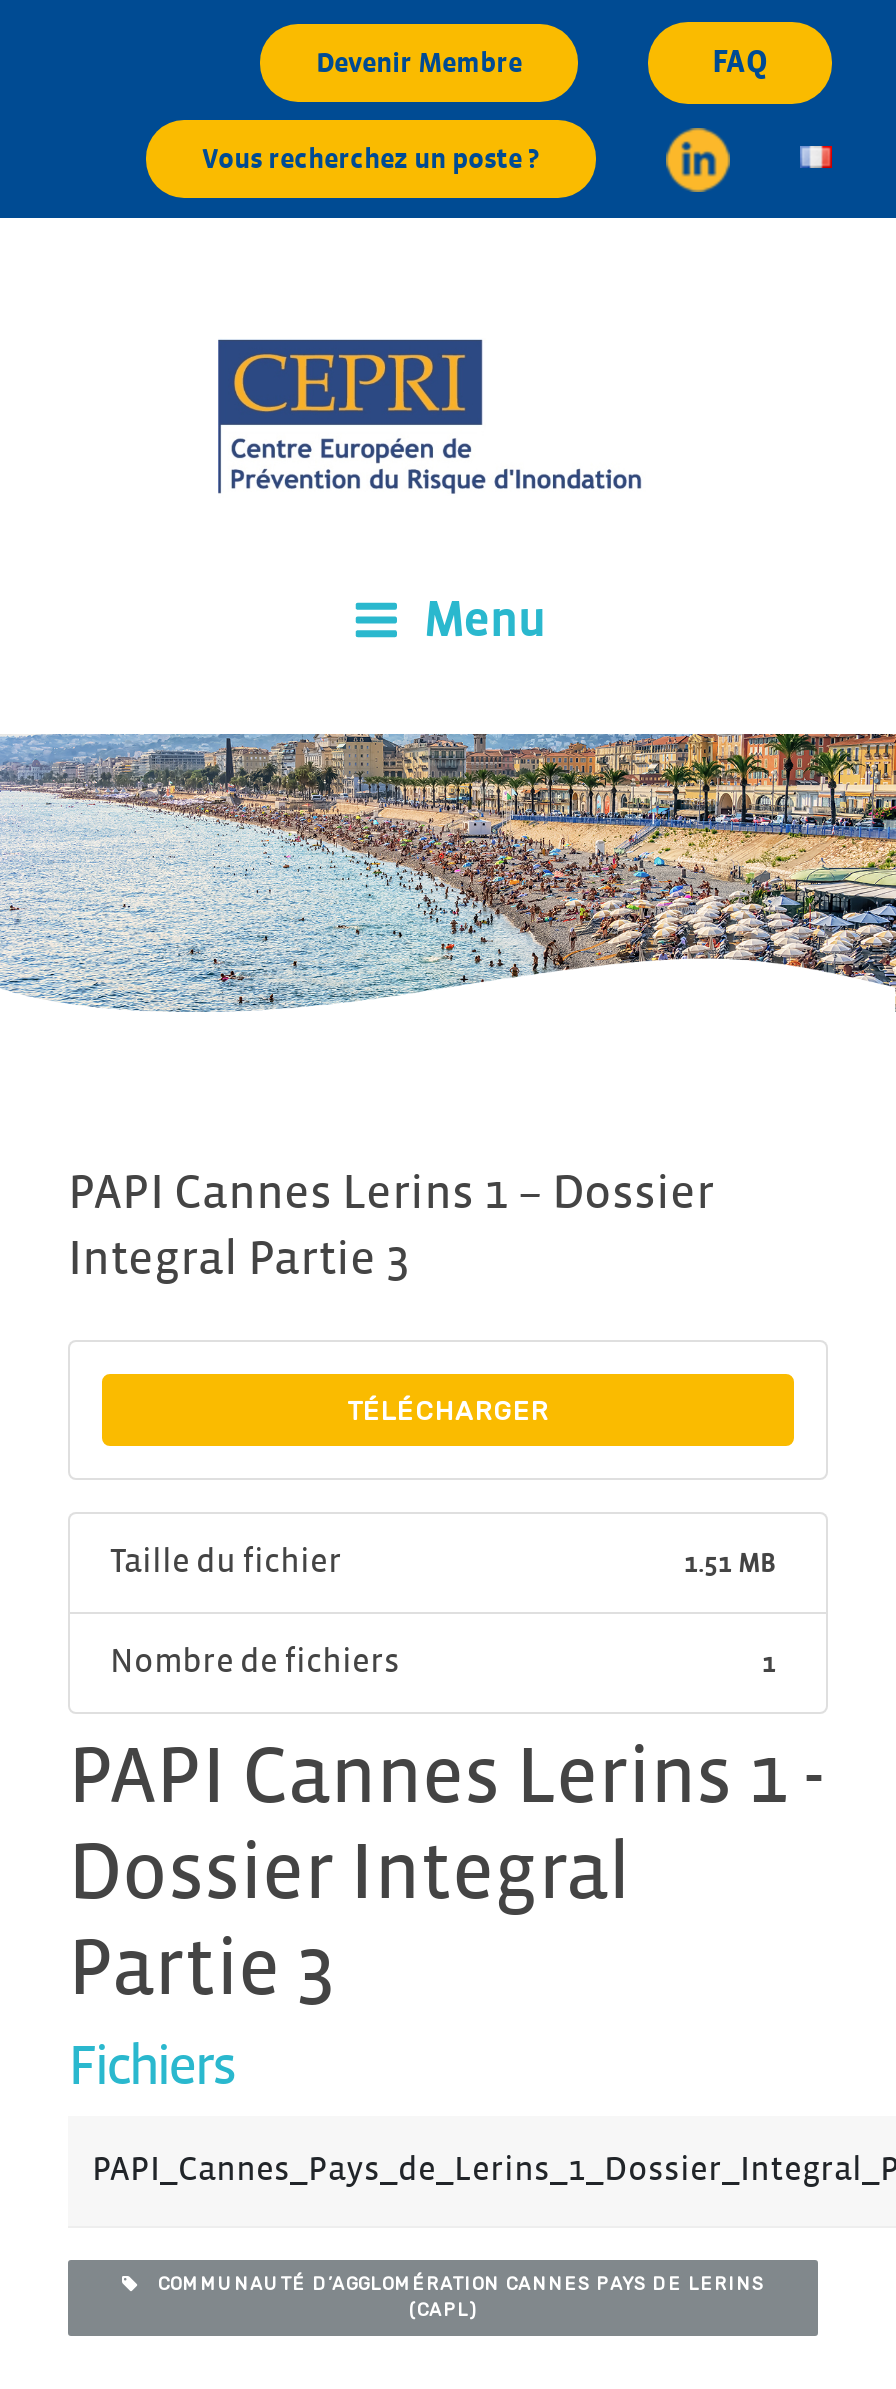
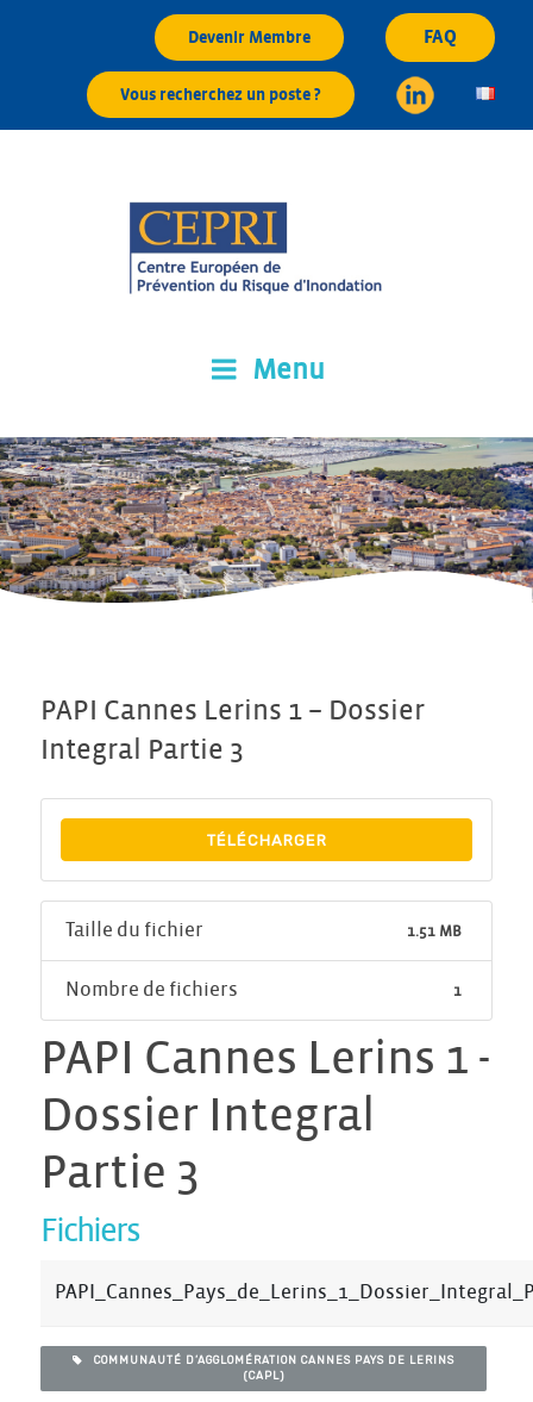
[6,732,890,1010] [image] -> [4,436,529,603] [image]

